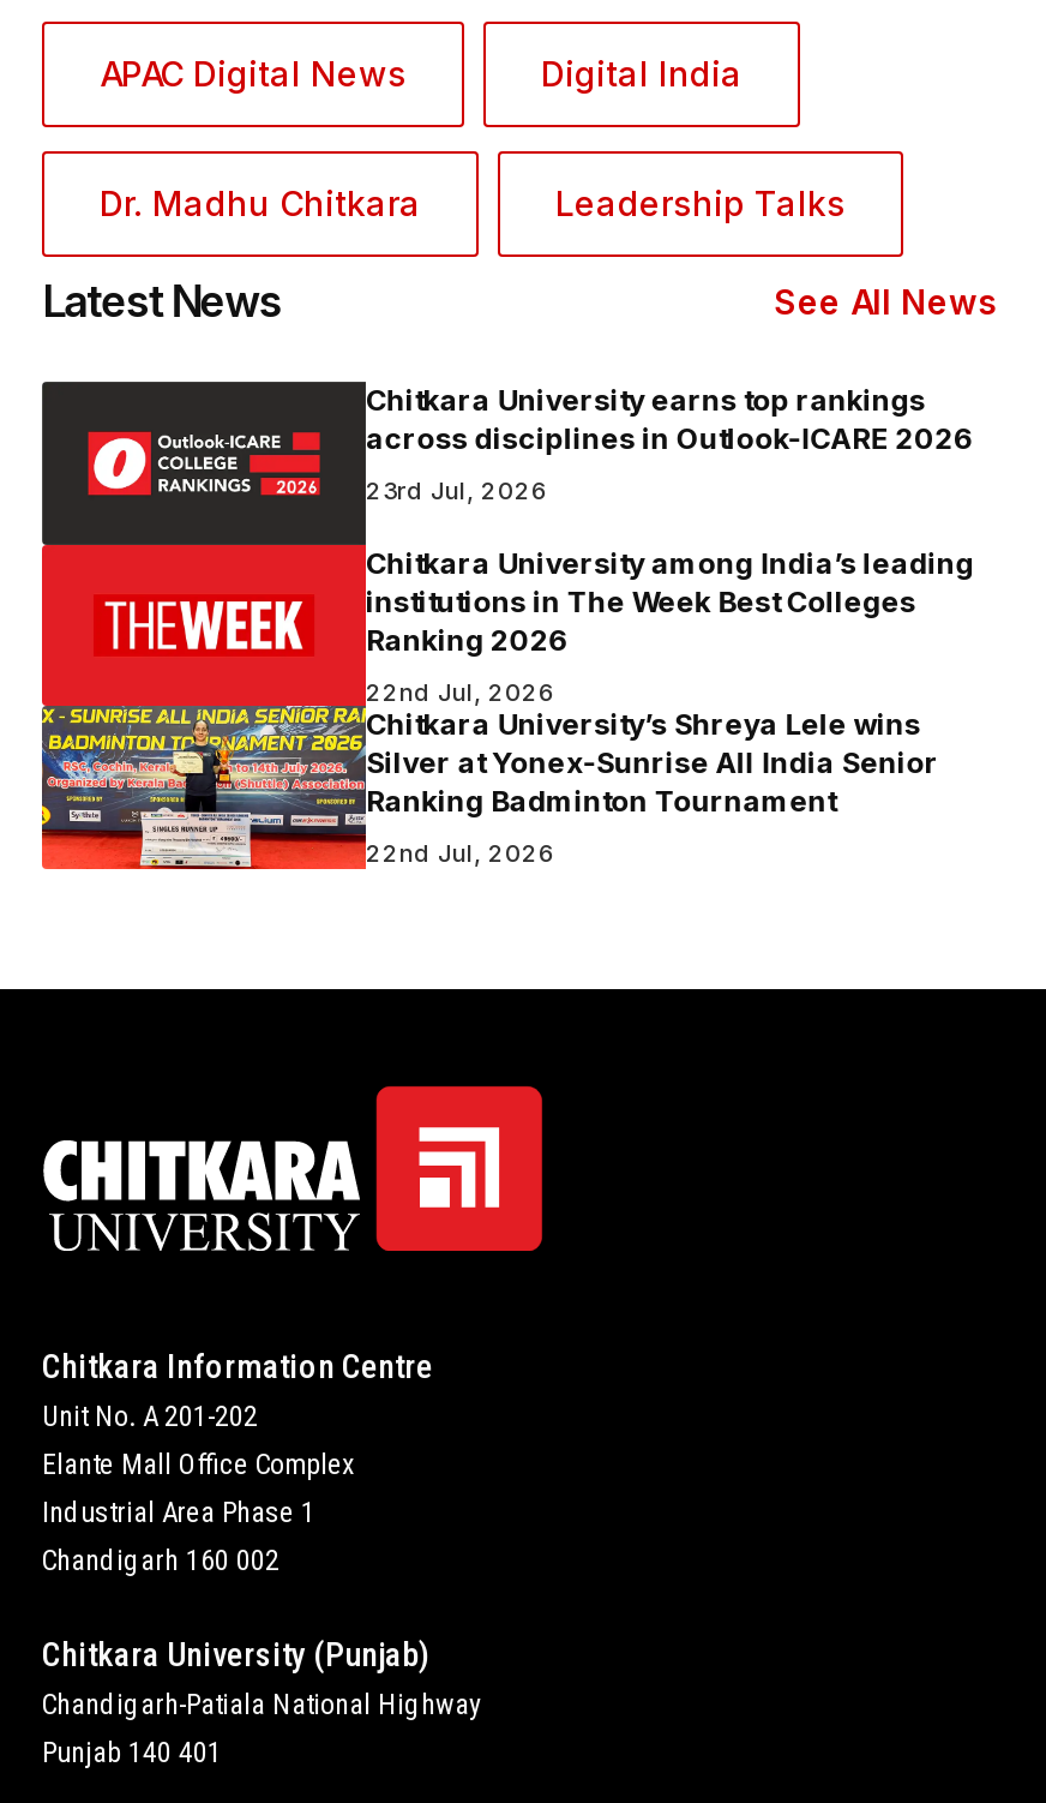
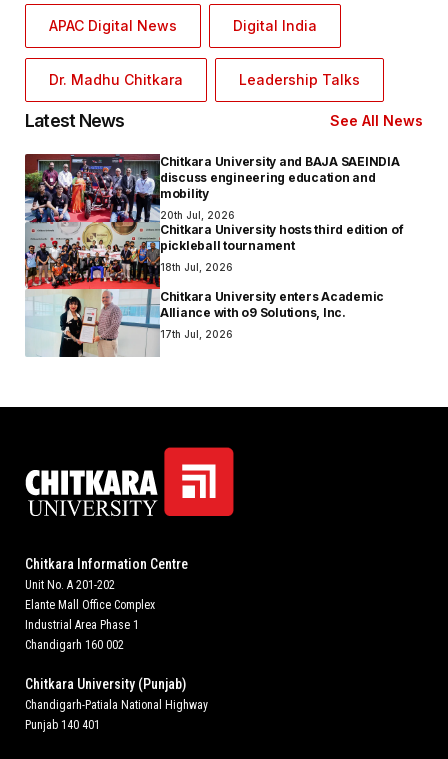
[40,382,972,871] [image] | Chitkara University earns top rankings | across disciplines in Outlook-ICARE 2026 -> [24,154,399,358] [image] | Chitkara University and BAJA SAEINDIA | discuss engineering education and | mobility
[366,475,548,504] 23rd Jul, 2026 -> [160,209,403,252] 20th Jul, 2026 | Chitkara University hosts third edition of | pickleball tournament
[366,544,974,657] Chitkara University among India’s leading | institutions in The Week Best Colleges | Ranking 2026 -> [160,260,233,272] 18th Jul, 2026
[366,676,939,819] 22nd Jul, 2026 | Chitkara University’s Shreya Lele wins | Silver at Yonex-Sunrise All India Senior | Ranking Badminton Tournament -> [160,289,384,320] Chitkara University enters Academic | Alliance with o9 Solutions, Inc.
[366,838,555,867] 22nd Jul, 2026 -> [160,328,233,340] 17th Jul, 2026

